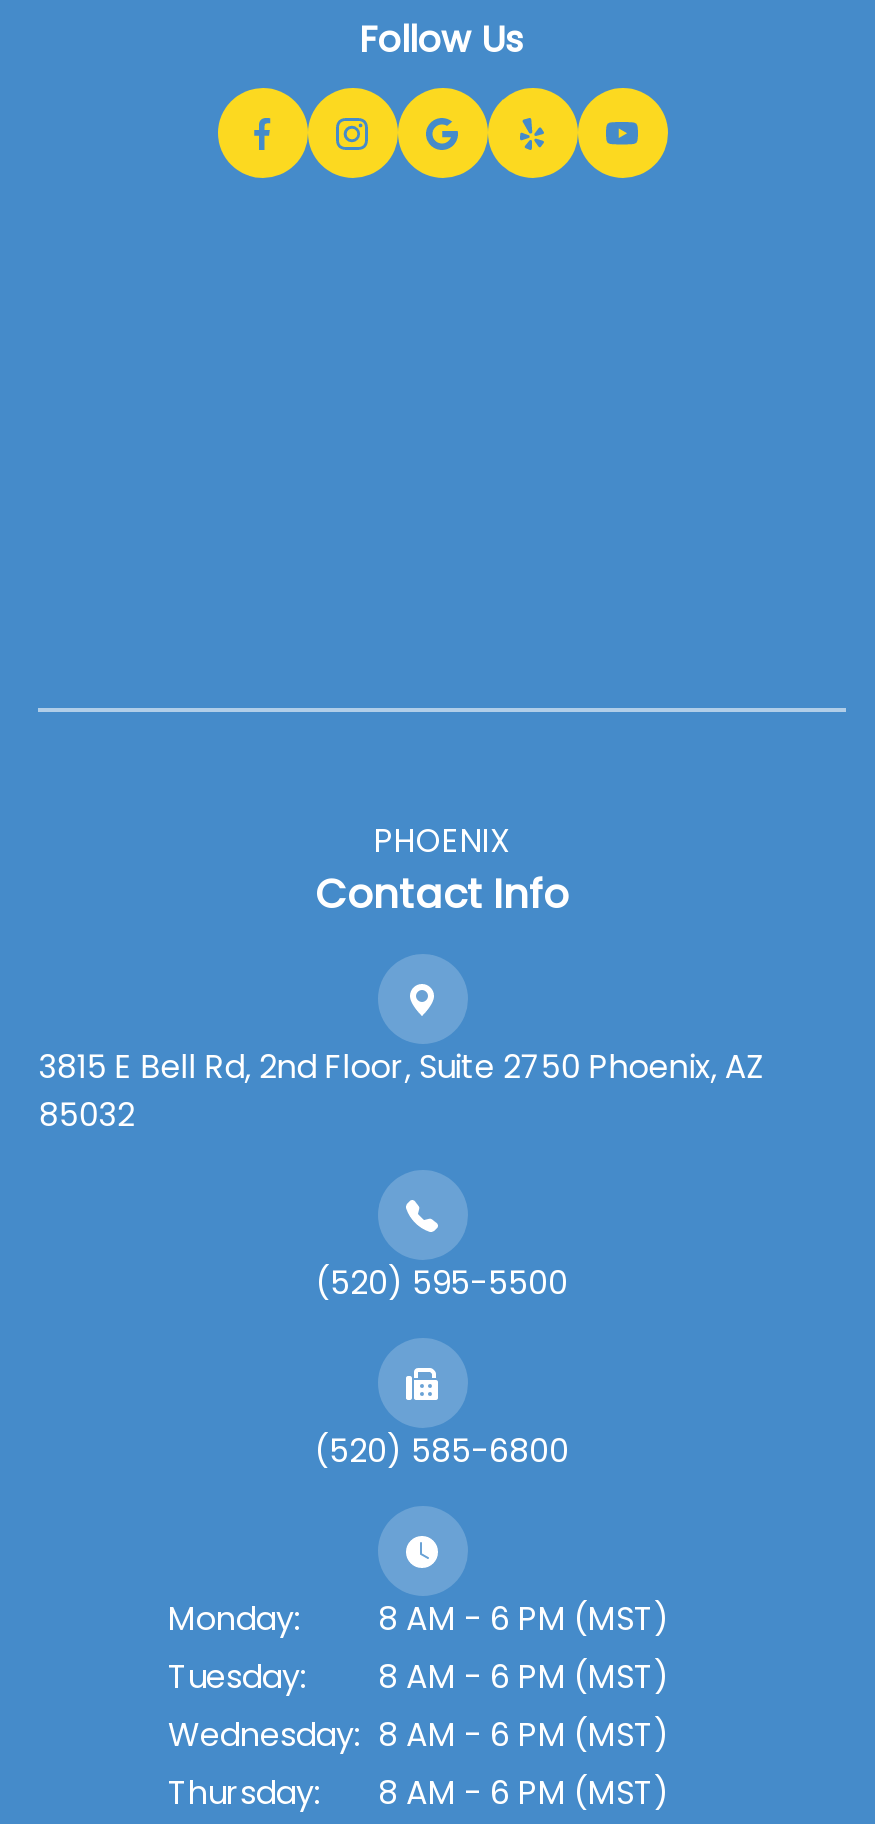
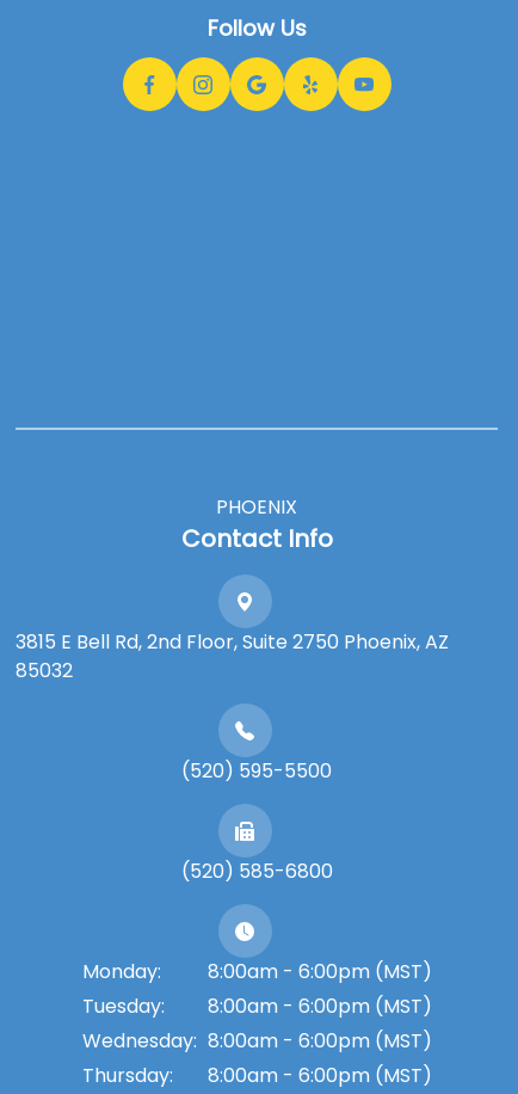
[168,1596,670,1642] Monday: 8 AM - 6 PM (MST) -> [82,958,431,985] Monday: 8:00am - 6:00pm (MST)
[168,1654,670,1758] 8 AM - 6 PM (MST) | Wednesday: 8 AM - 6 PM (MST) -> [82,992,431,1055] 8:00am - 6:00pm (MST) | Wednesday: 8:00am - 6:00pm (MST)
[168,1770,670,1816] Thursday: 8 AM - 6 PM (MST) -> [82,1062,431,1089] Thursday: 8:00am - 6:00pm (MST)

